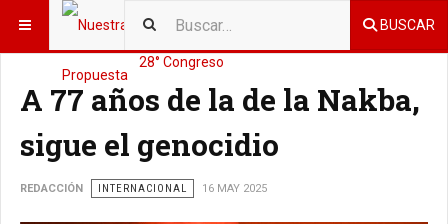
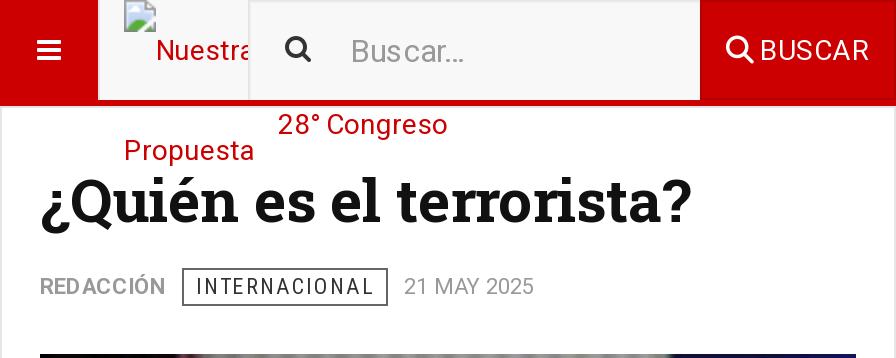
[20,80,420,164] A 77 años de la de la Nakba, | sigue el genocidio -> [40,160,694,238] ¿Quién es el terrorista?
[20,182,267,195] REDACCIÓN INTERNACIONAL 16 MAY 2025 -> [40,274,534,300] REDACCIÓN INTERNACIONAL 21 MAY 2025

